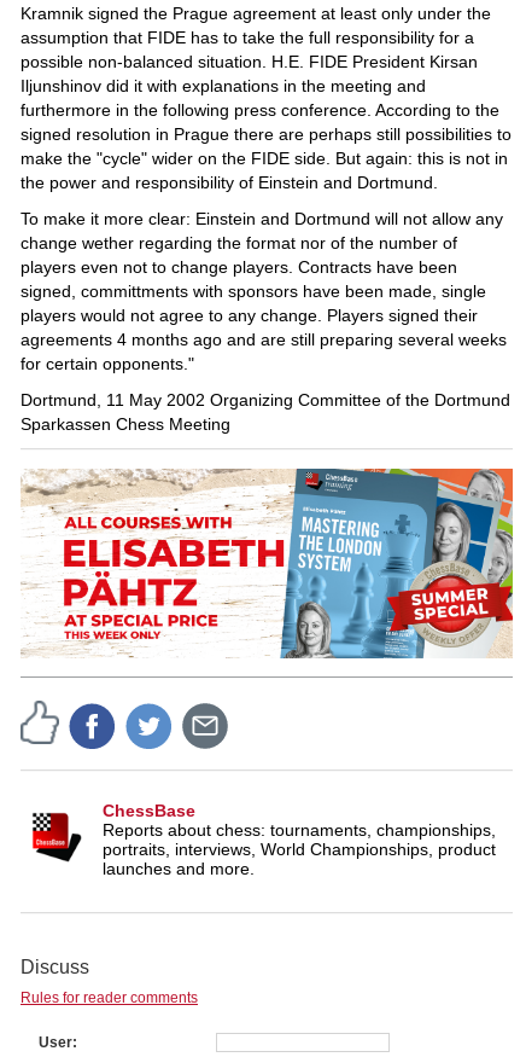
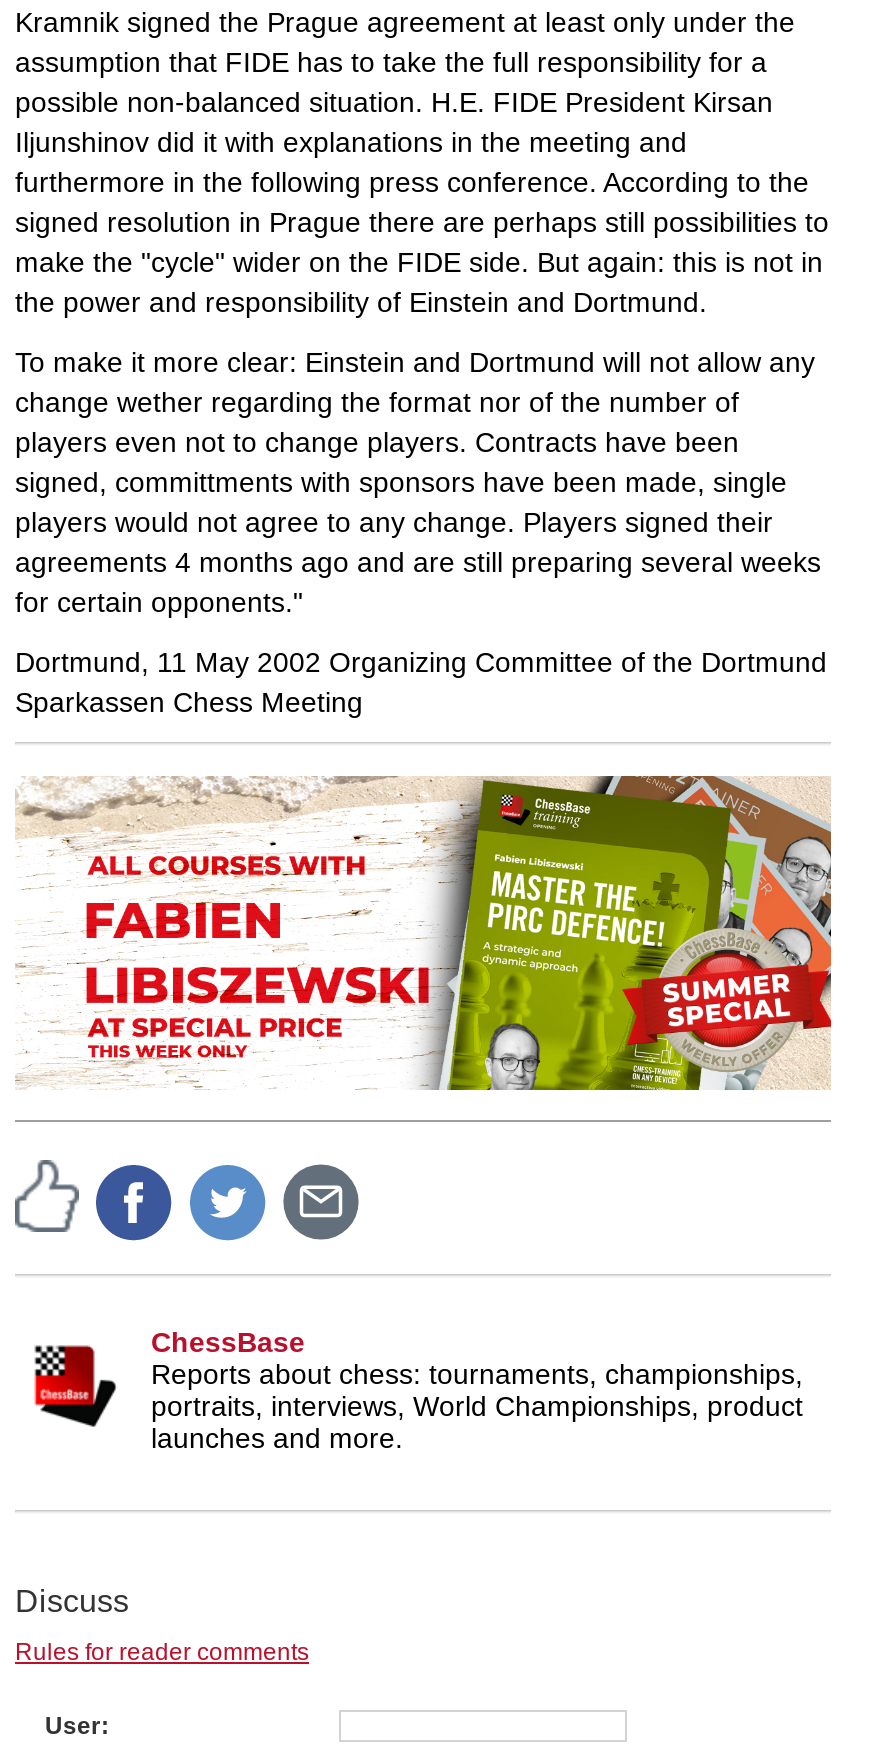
[63,467,514,660] [image] -> [87,774,833,1092] [image]

